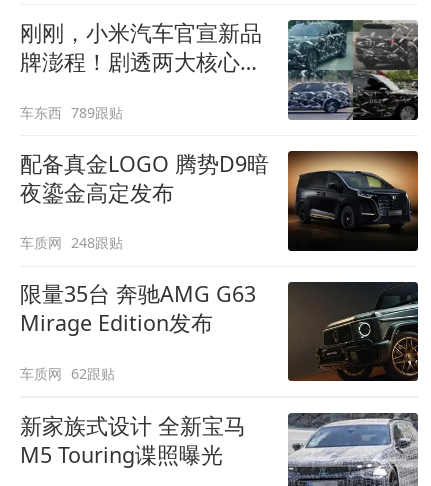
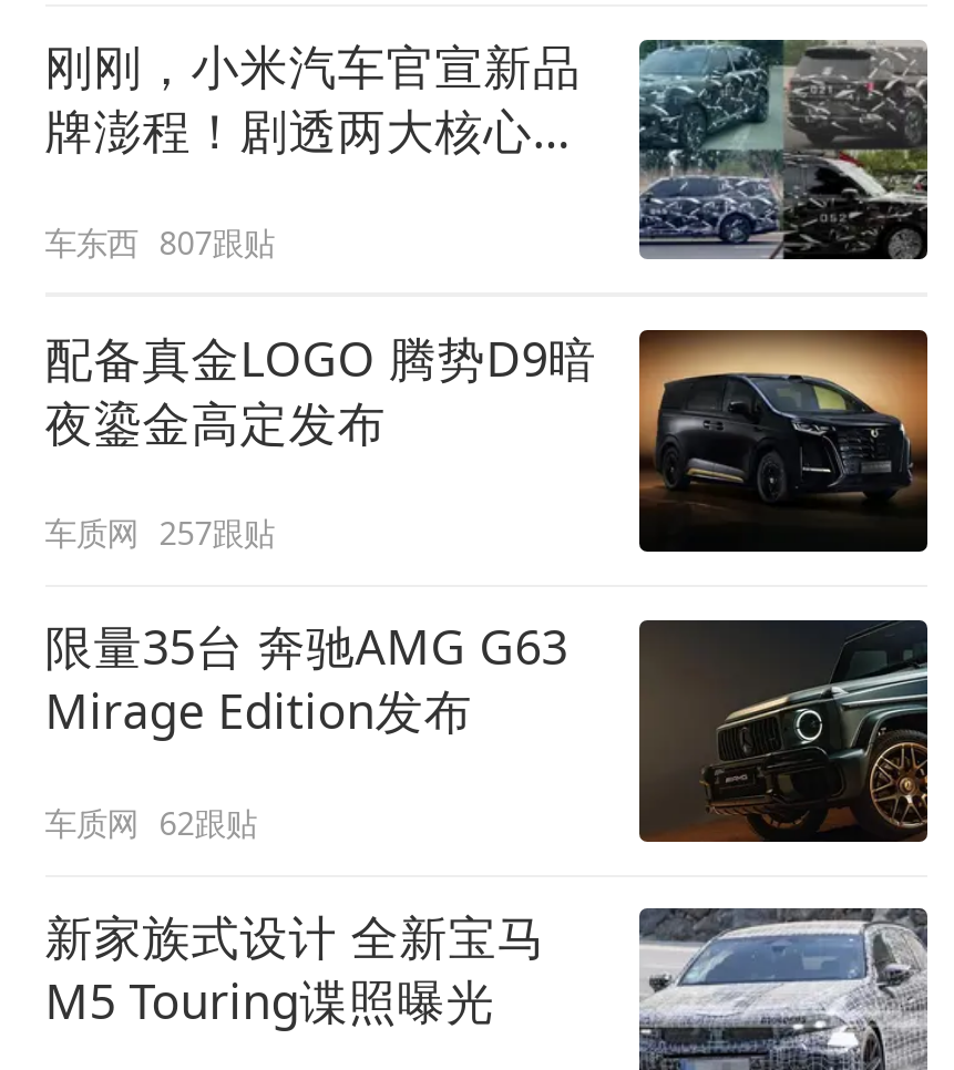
[20,102,123,121] 车东西 789跟贴 -> [45,220,274,263] 车东西 807跟贴
[20,233,123,252] 车质网 248跟贴 -> [45,512,274,554] 车质网 257跟贴

